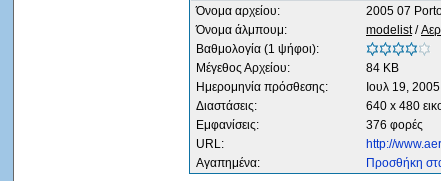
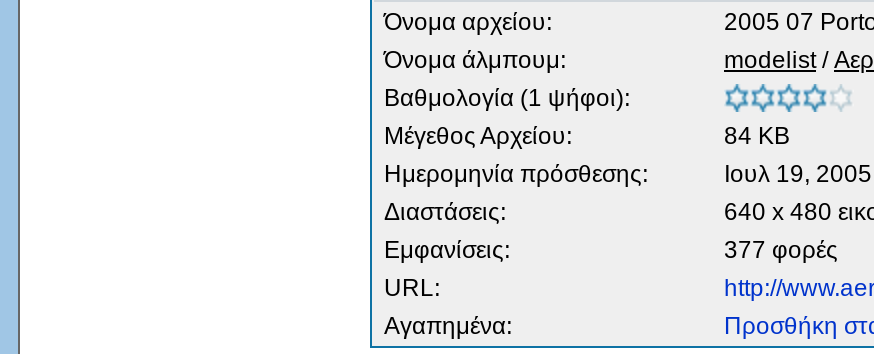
[366,118,423,132] 376 φορές -> [724,236,838,264] 377 φορές

